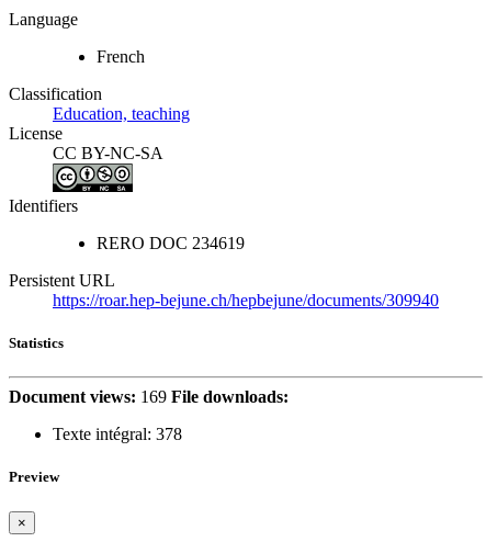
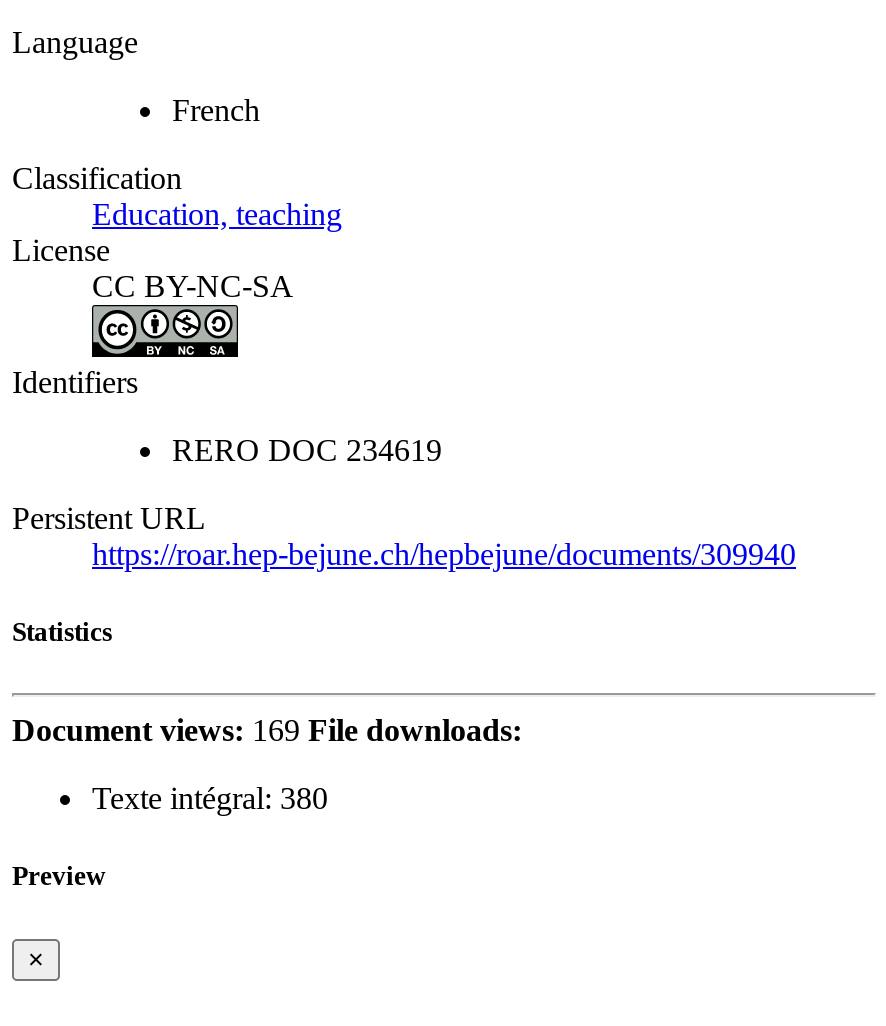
[53,425,182,443] Texte intégral: 378 -> [92,781,328,815] Texte intégral: 380

